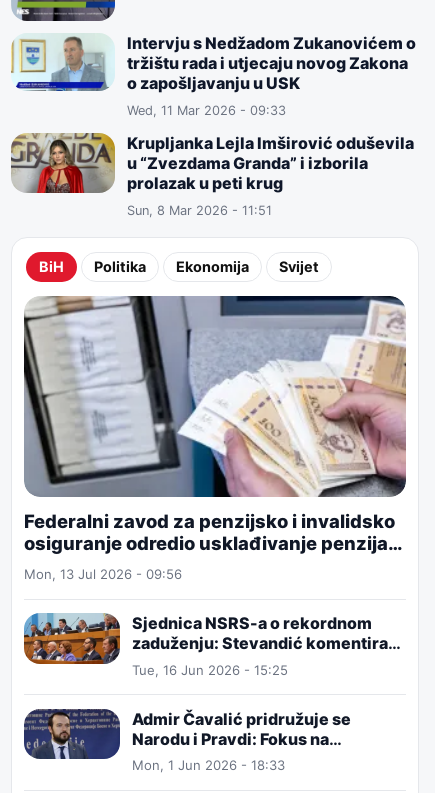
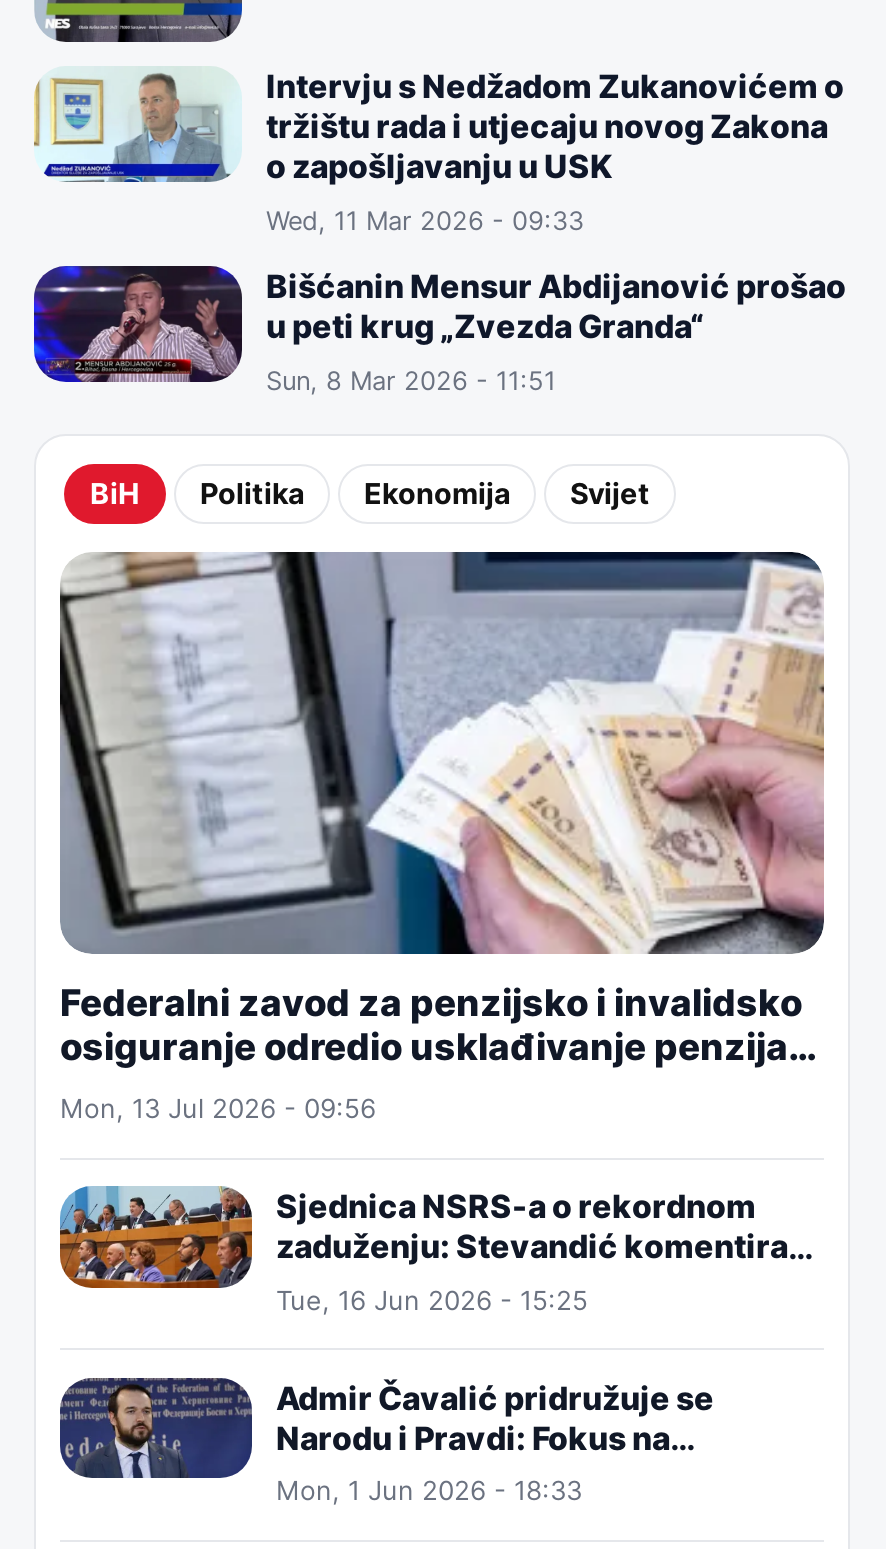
[10,132,414,194] [image] | Krupljanka Lejla Imširović oduševila | u “Zvezdama Granda” i izborila | prolazak u peti krug -> [32,264,846,384] [image] | Bišćanin Mensur Abdijanović prošao | u peti krug „Zvezda Granda“

